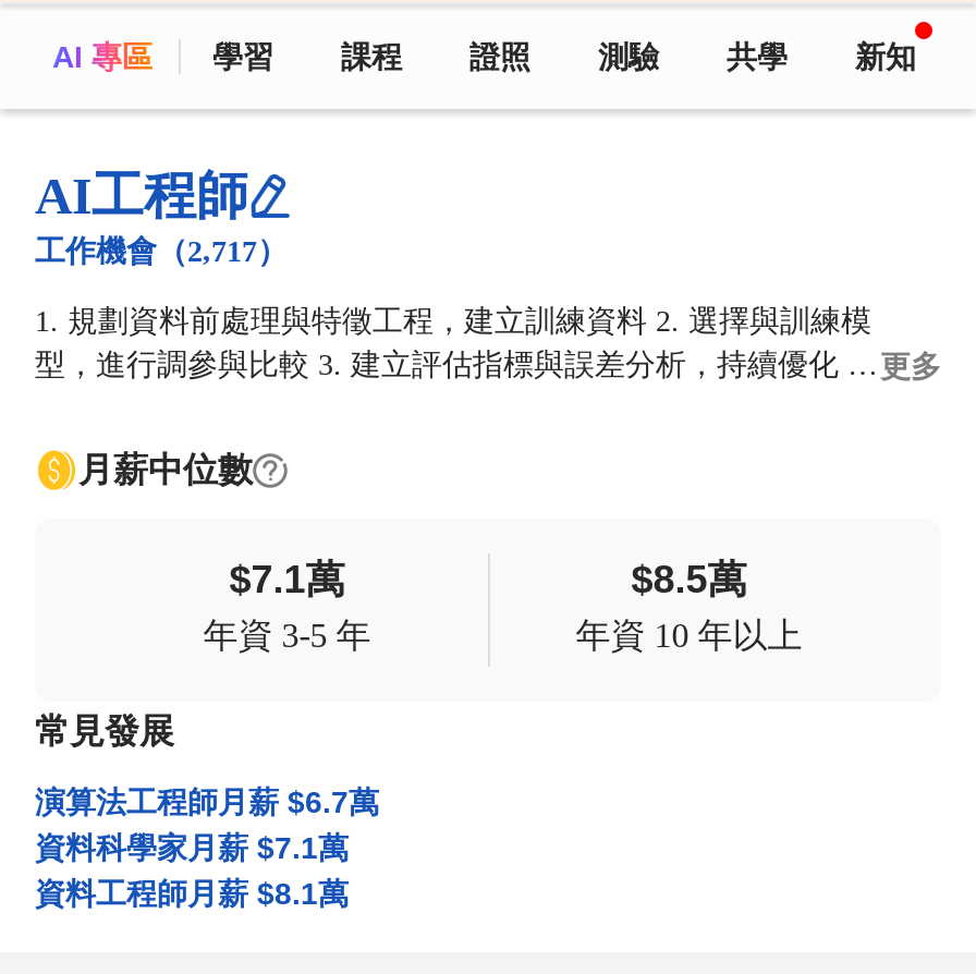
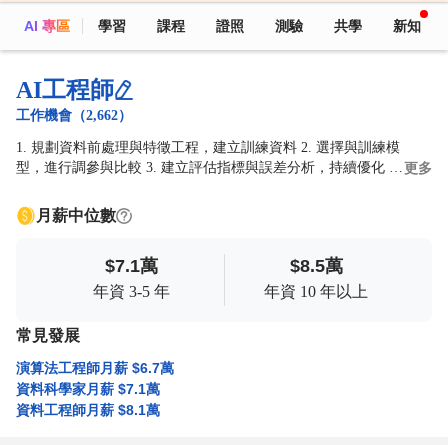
[35,235,288,268] 工作機會（2,717） -> [16,108,132,123] 工作機會（2,662）

